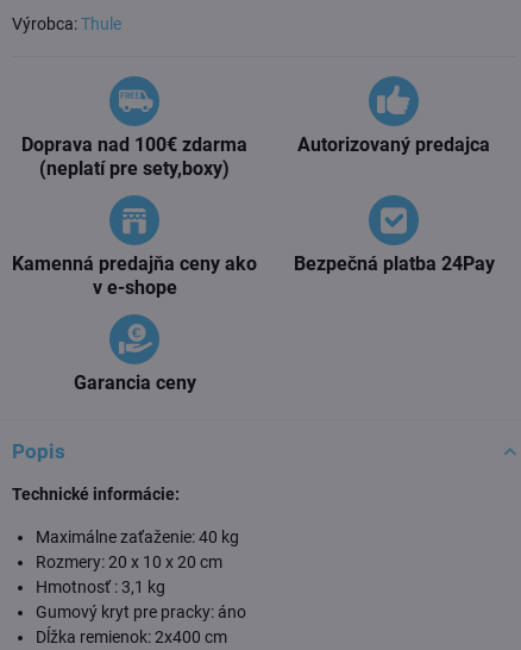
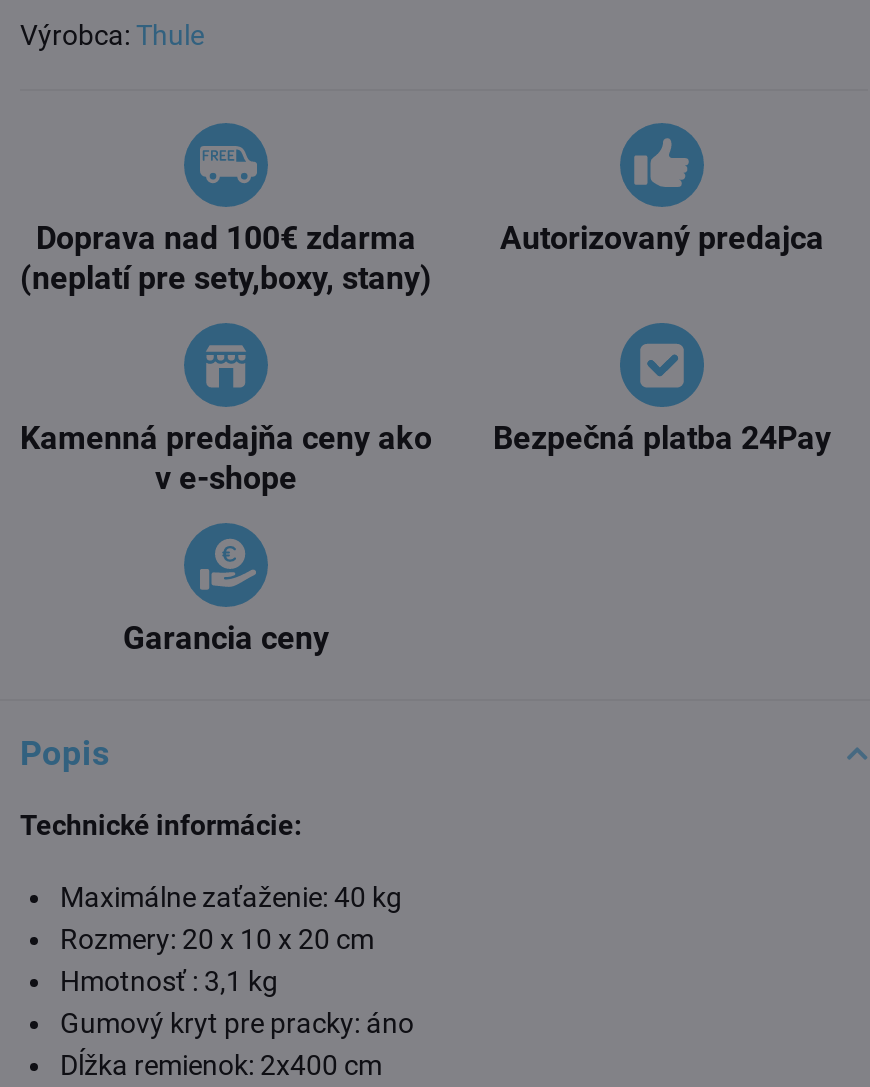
[39,157,230,180] (neplatí pre sety,boxy) -> [20,259,432,297] (neplatí pre sety,boxy, stany)

